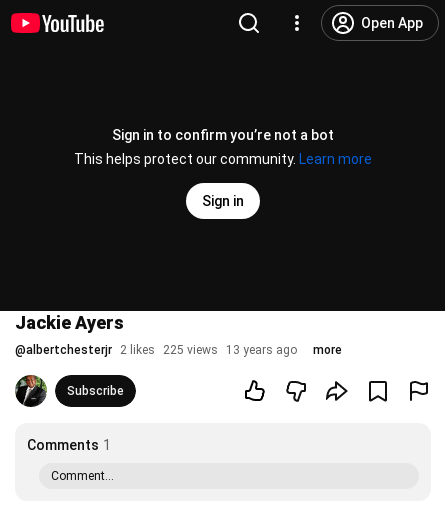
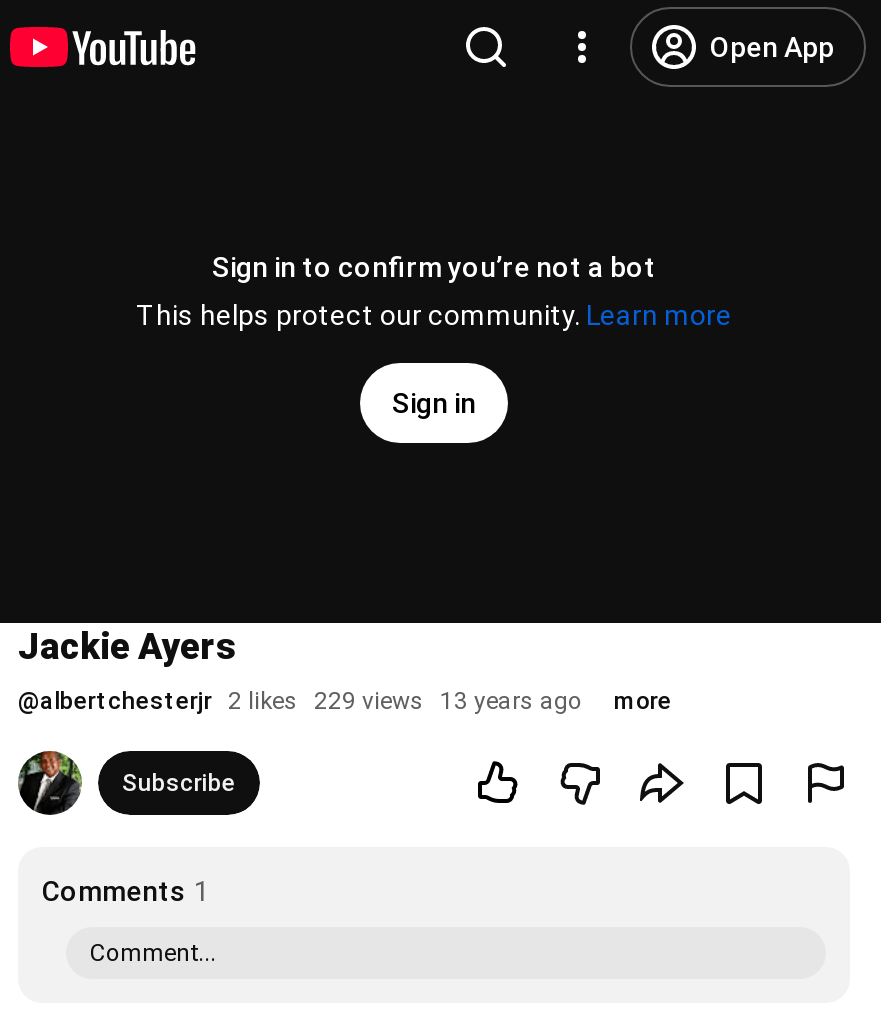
[15,343,297,357] @albertchesterjr 2 likes 225 views 13 years ago -> [18,687,582,715] @albertchesterjr 2 likes 229 views 13 years ago

